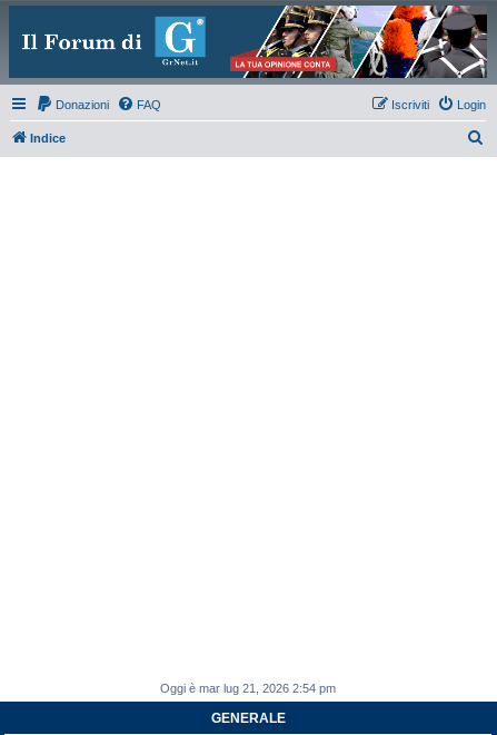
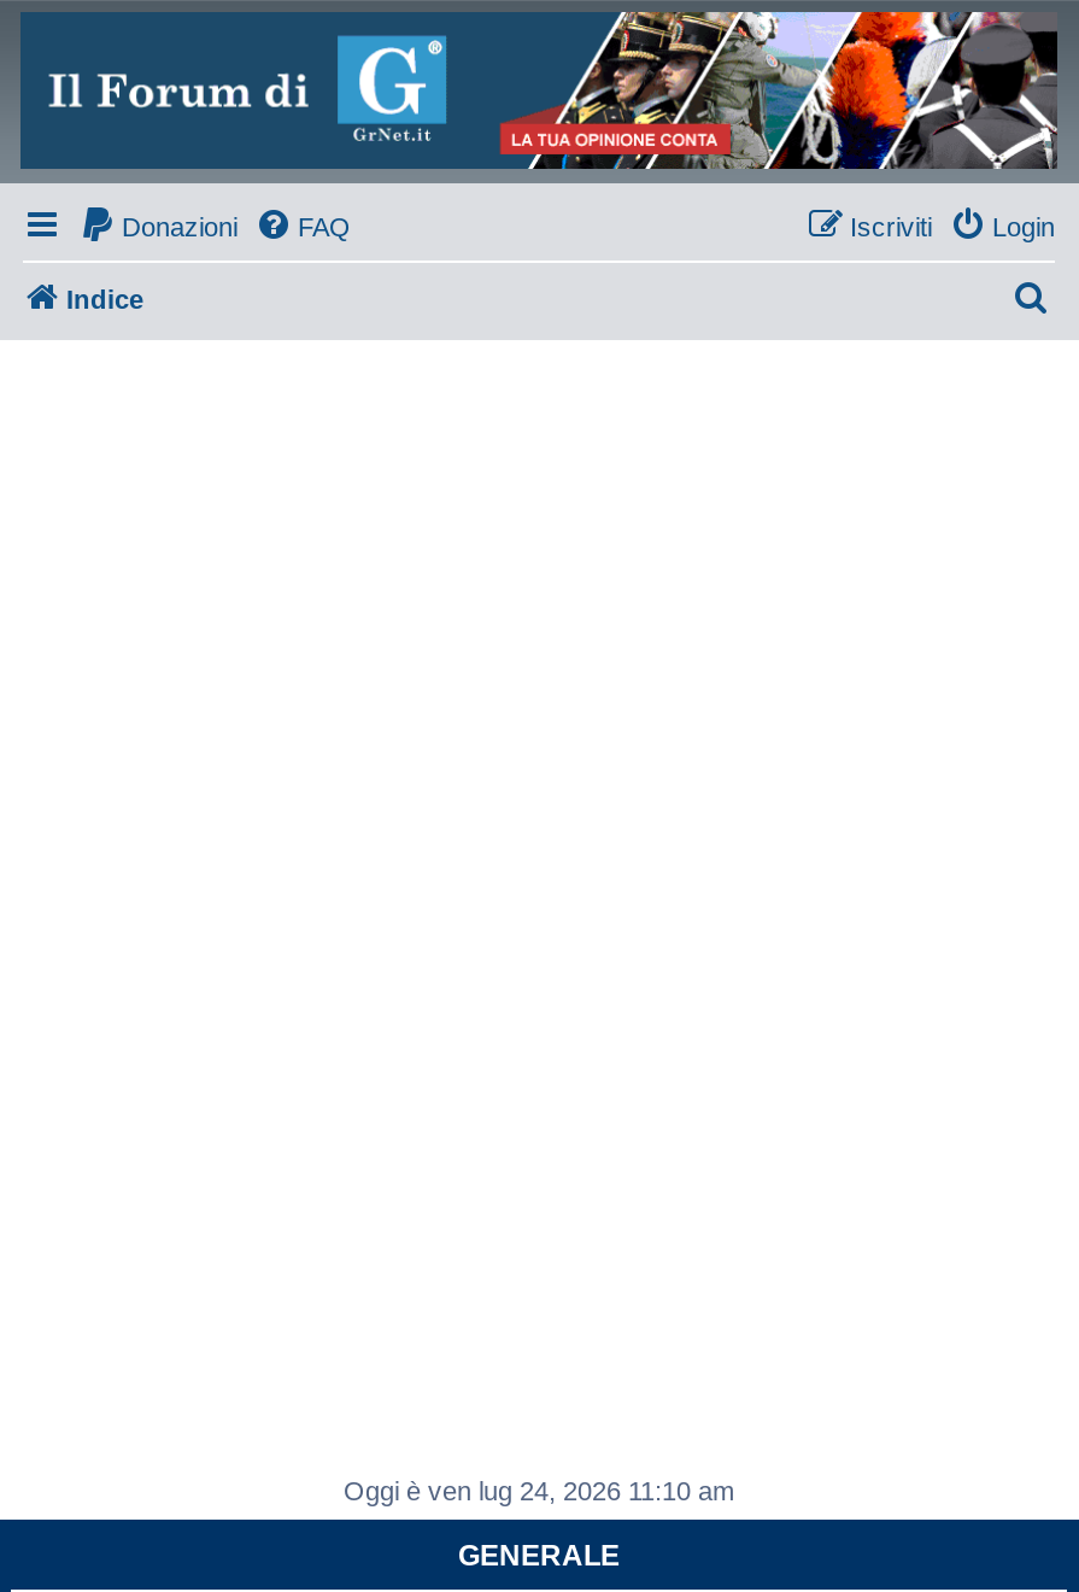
[160,682,336,695] Oggi è mar lug 21, 2026 2:54 pm -> [344,1476,734,1505] Oggi è ven lug 24, 2026 11:10 am

